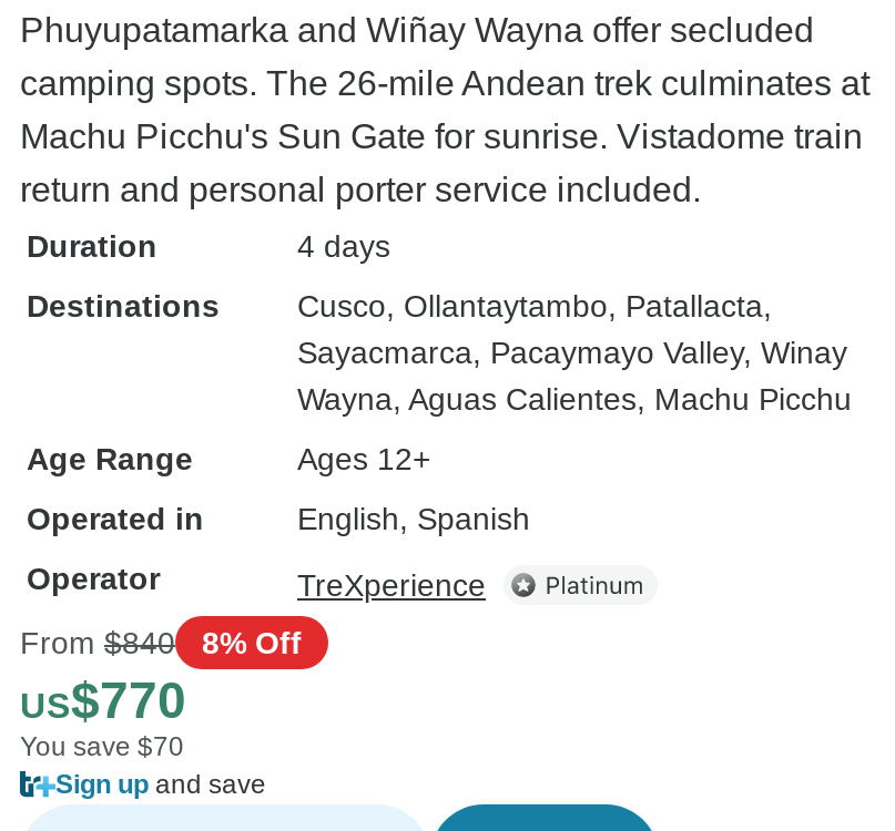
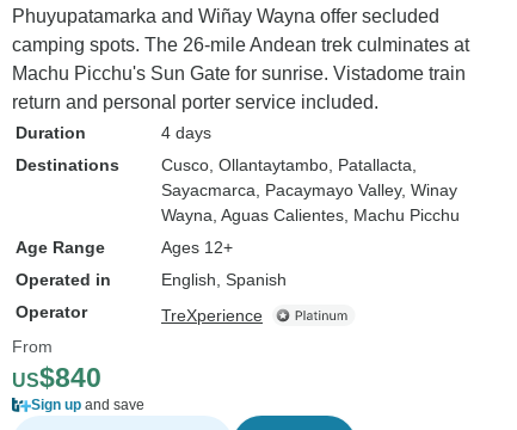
[20,624,302,762] From $840 | 8% Off | US$770 | You save $70 -> [12,336,101,393] From | US$840

